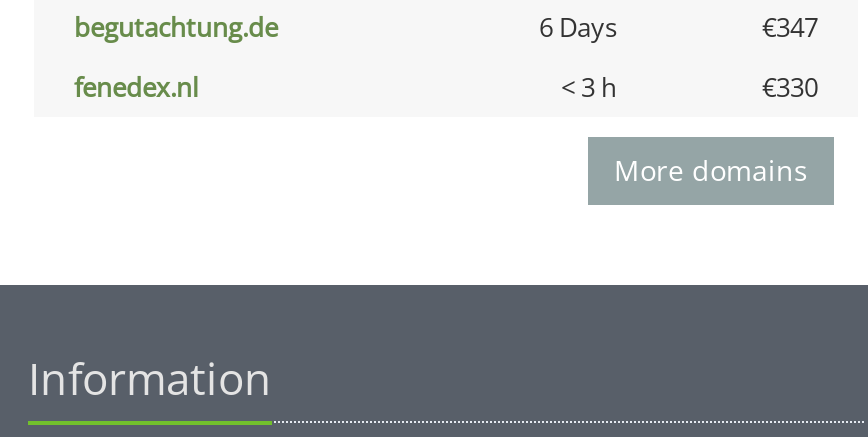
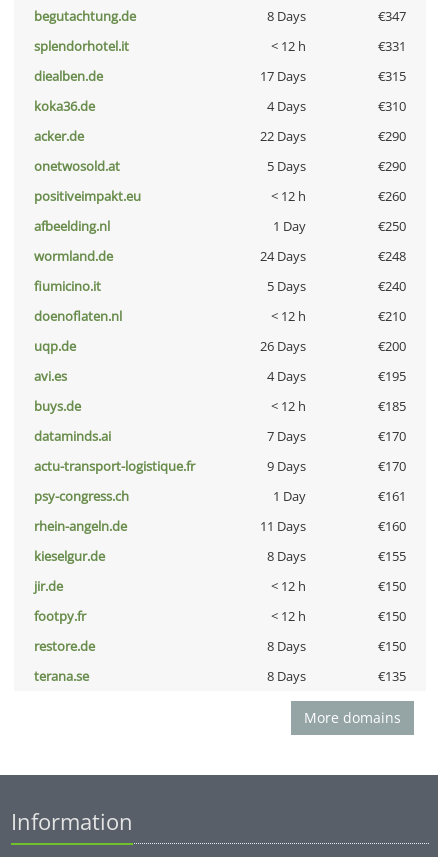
[539,9,617,45] 6 Days -> [266,7,305,25] 8 Days
[74,69,818,105] fenedex.nl | < 3 h | €330 -> [34,37,406,685] splendorhotel.it | < 12 h | €331 | diealben.de | 17 Days | €315 | koka36.de | 4 Days | €310 | acker.de | 22 Days | €290 | onetwosold.at | 5 Days | €290 | positiveimpakt.eu | < 12 h | €260 | afbeelding.nl | 1 Day | €250 | wormland.de | 24 Days | €248 | fiumicino.it | 5 Days | €240 | doenoflaten.nl | < 12 h | €210 | uqp.de | 26 Days | €200 | avi.es | 4 Days | €195 | buys.de | < 12 h | €185 | dataminds.ai | 7 Days | €170 | actu-transport-logistique.fr | 9 Days | €170 | psy-congress.ch | 1 Day | €161 | rhein-angeln.de | 11 Days | €160 | kieselgur.de | 8 Days | €155 | jir.de | < 12 h | €150 | footpy.fr | < 12 h | €150 | restore.de | 8 Days | €150 | terana.se | 8 Days | €135

